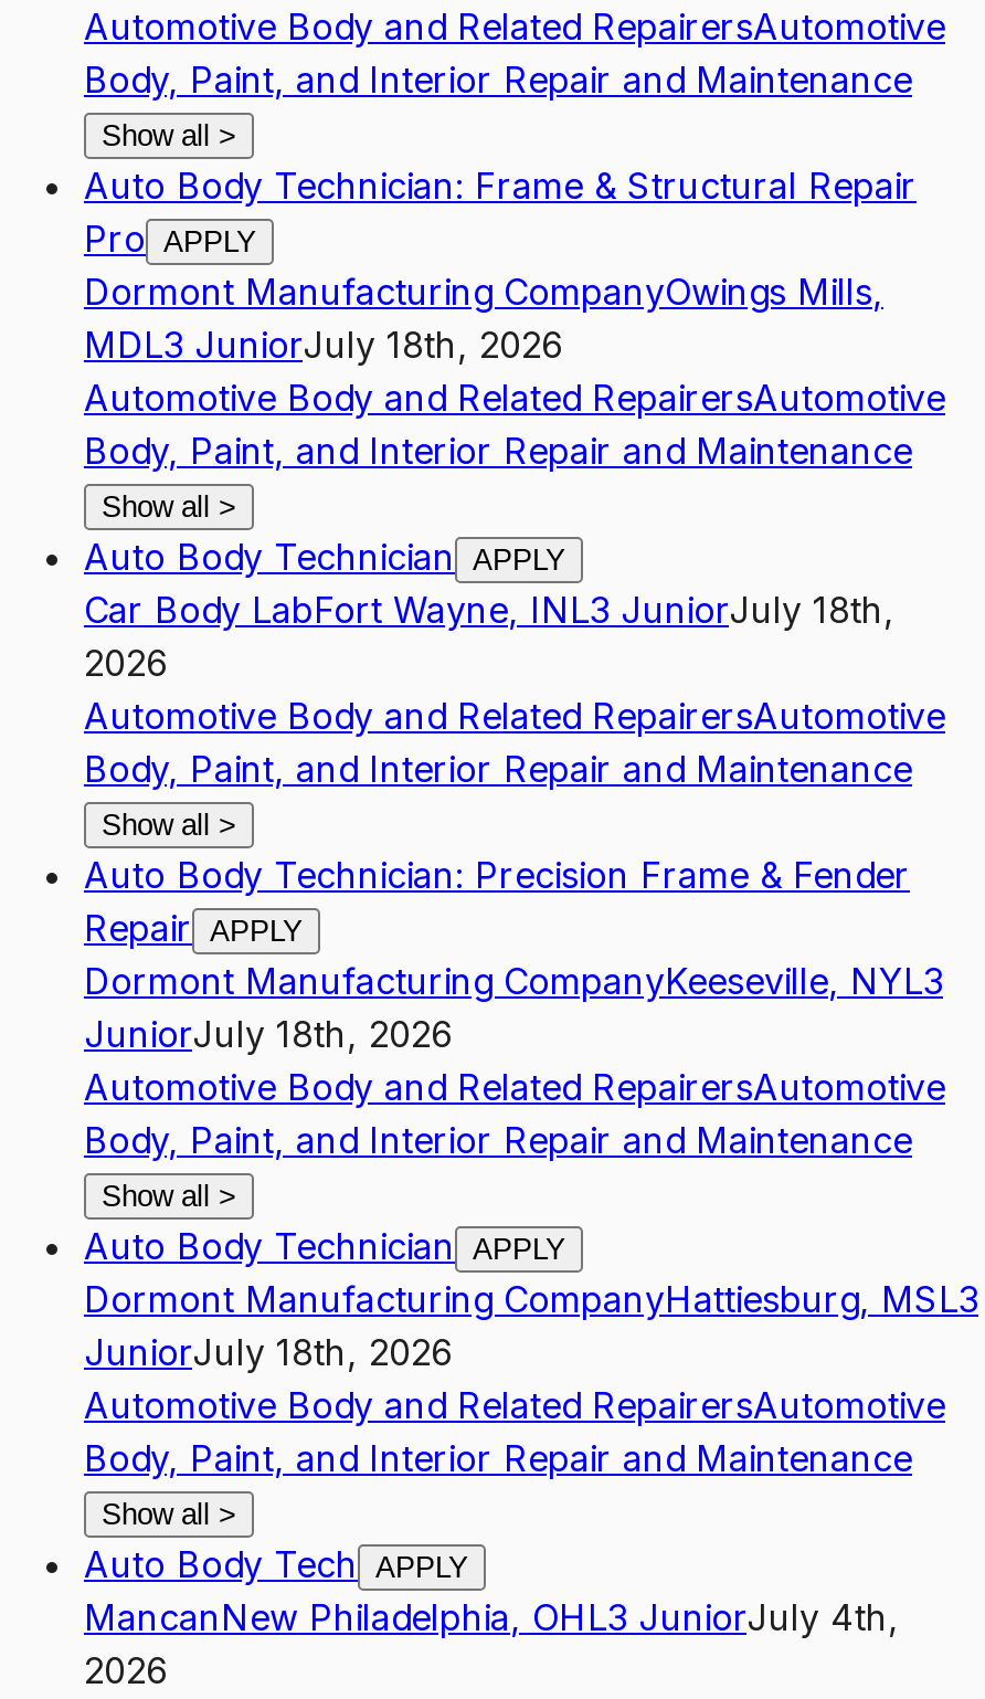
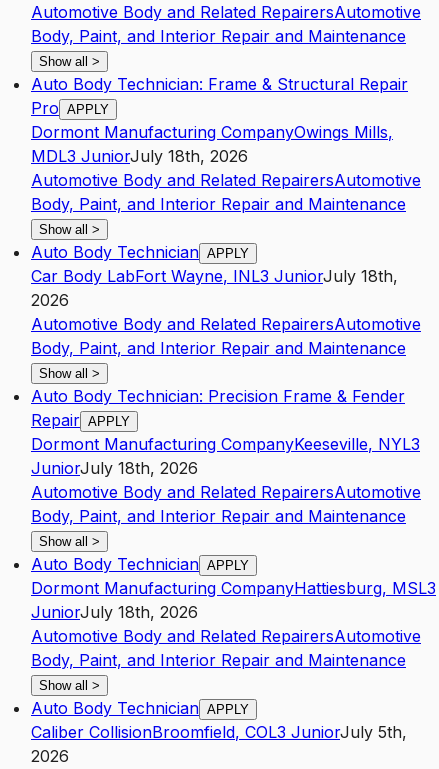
[84,1543,468,1587] Auto Body Tech APPLY -> [31,698,249,718] Auto Body Technician APPLY
[84,1596,899,1640] Mancan New Philadelphia, OH L3 JuniorJuly 4th, -> [31,722,407,742] Caliber Collision Broomfield, CO L3 JuniorJuly 5th,

